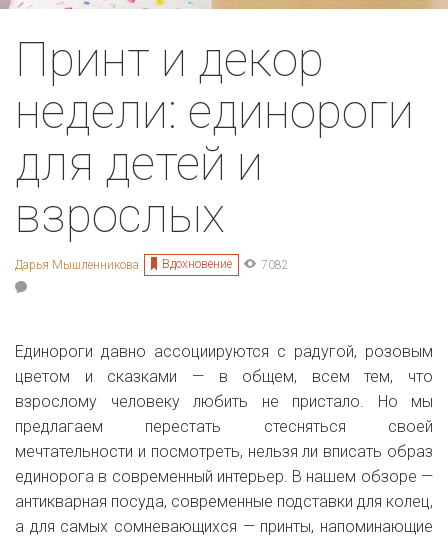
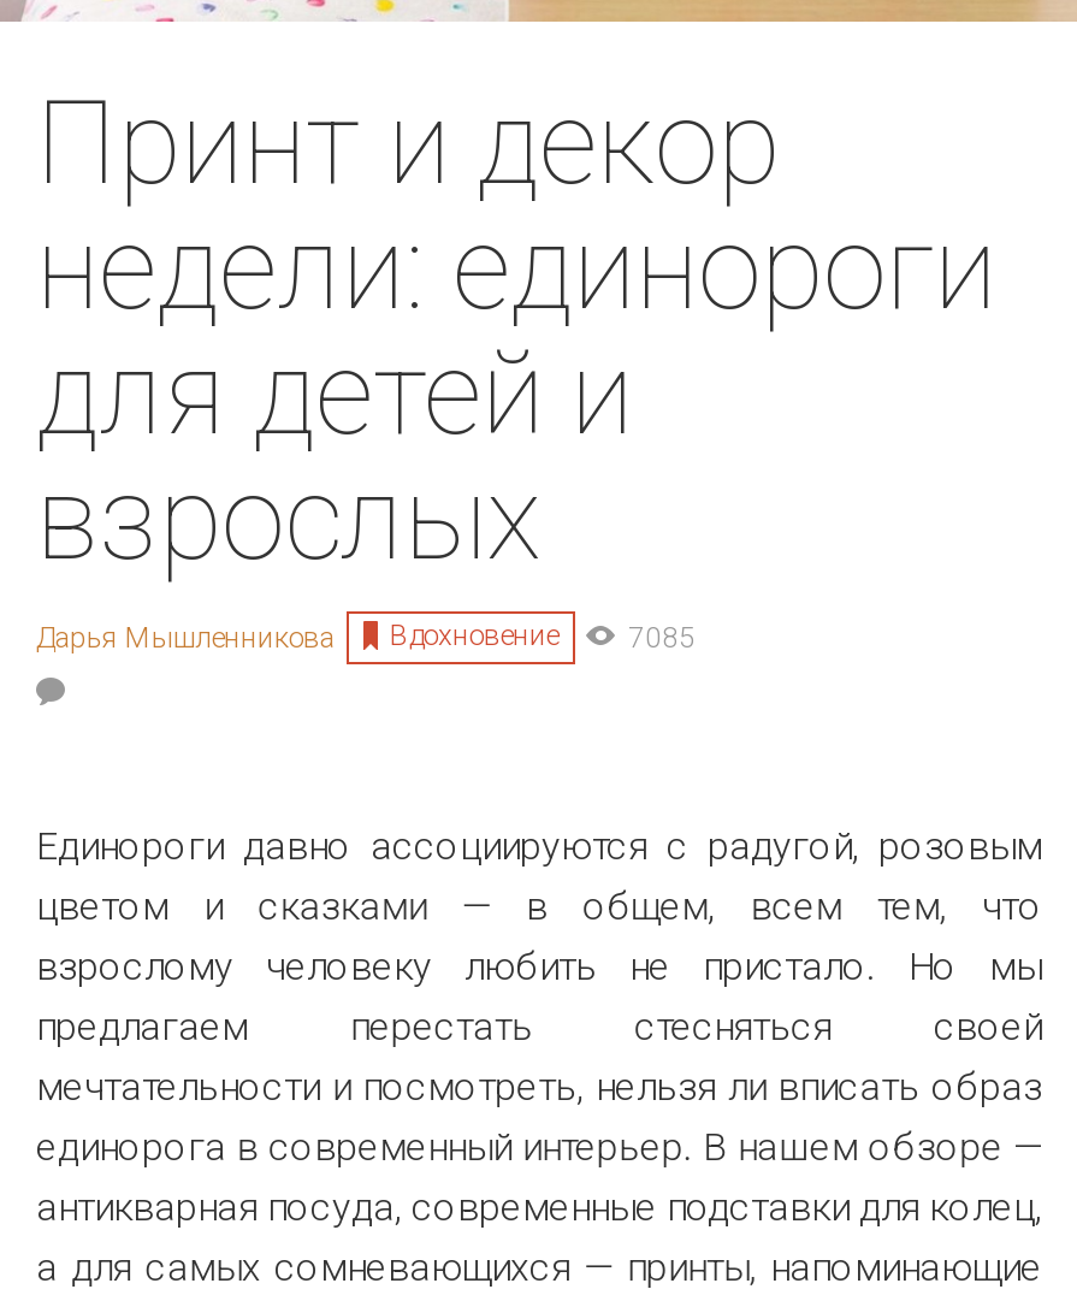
[261,258,289,272] 7082 -> [628,621,696,654] 7085

